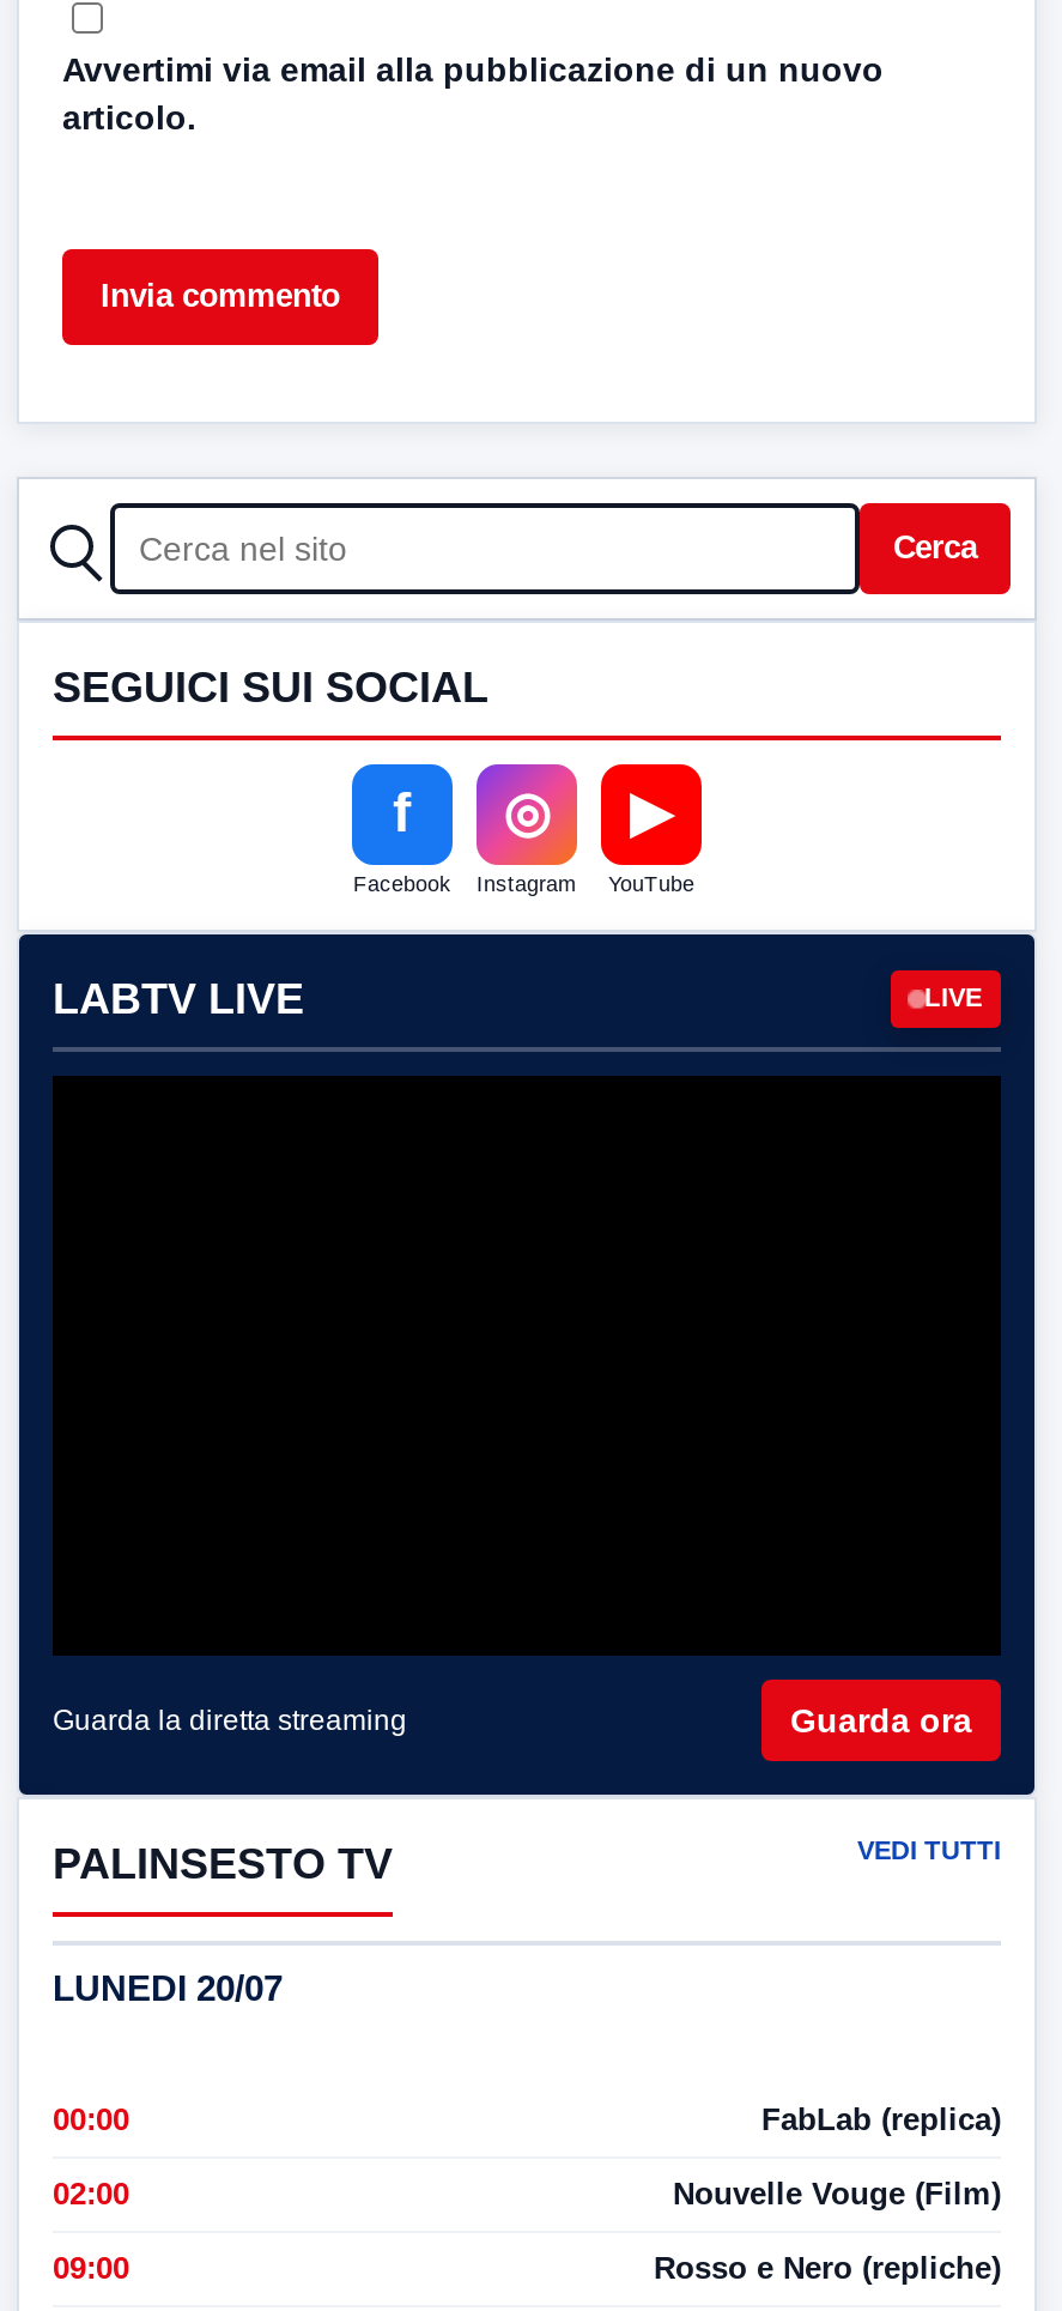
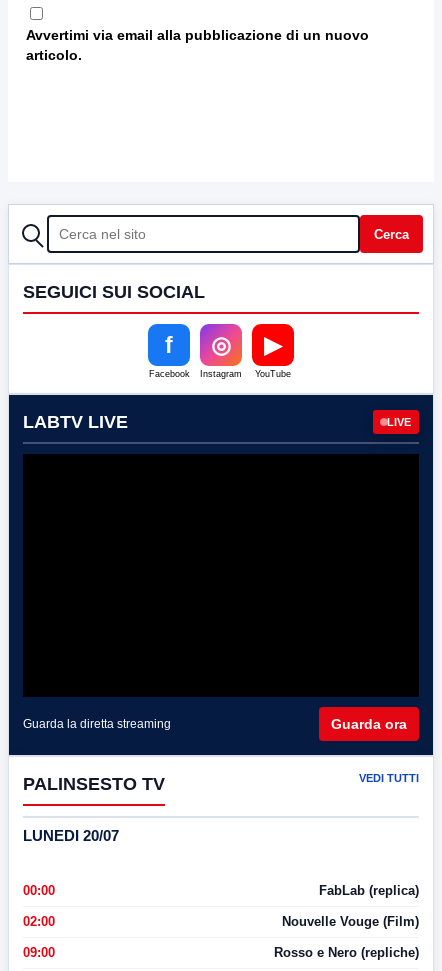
[60,246,381,349] [image] -> none

